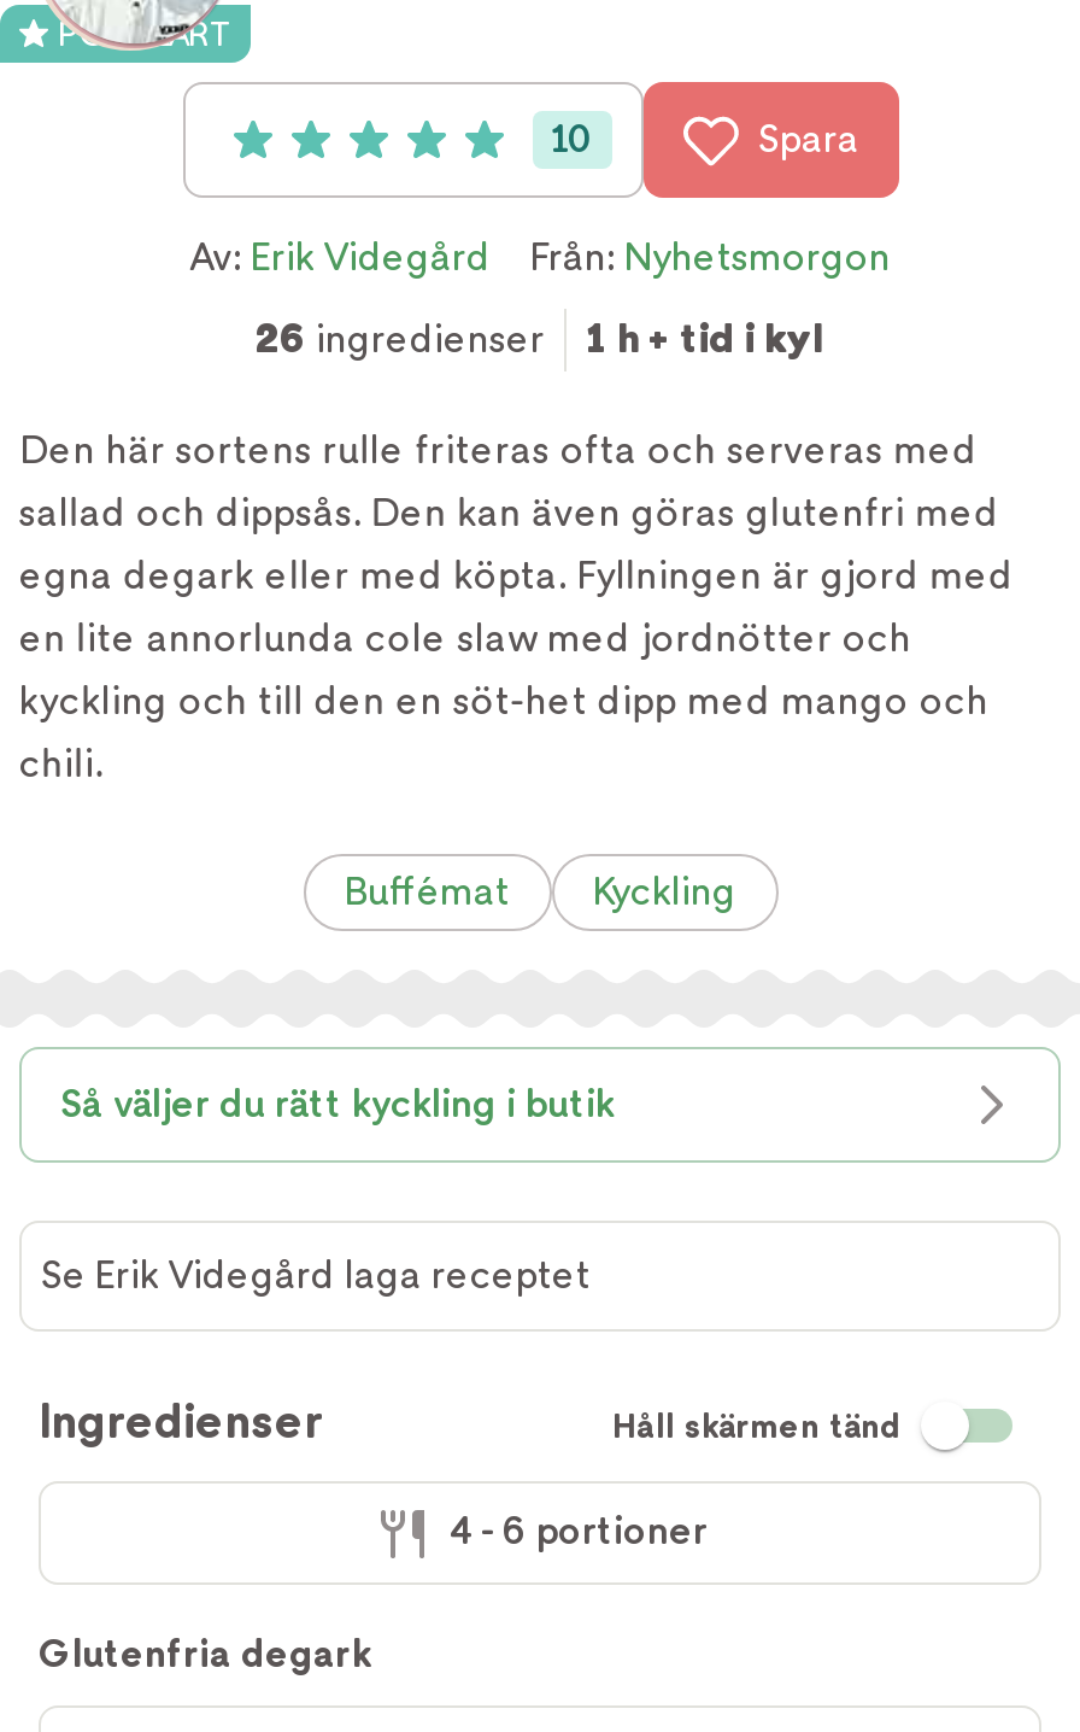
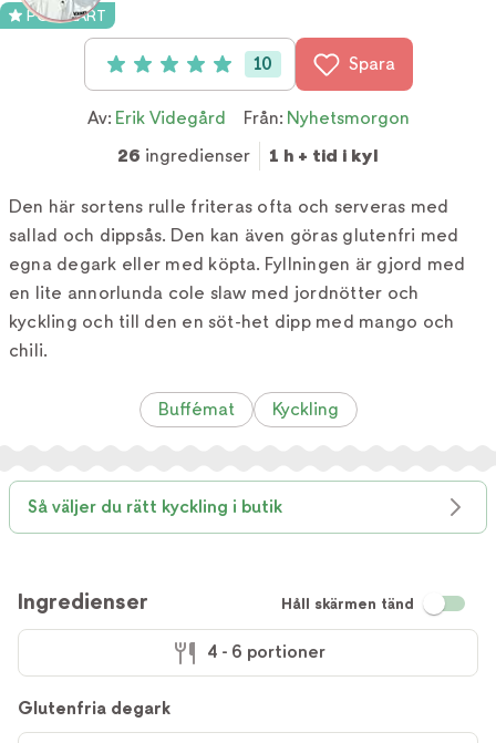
[41,1252,591,1298] Se Erik Videgård laga receptet -> none

